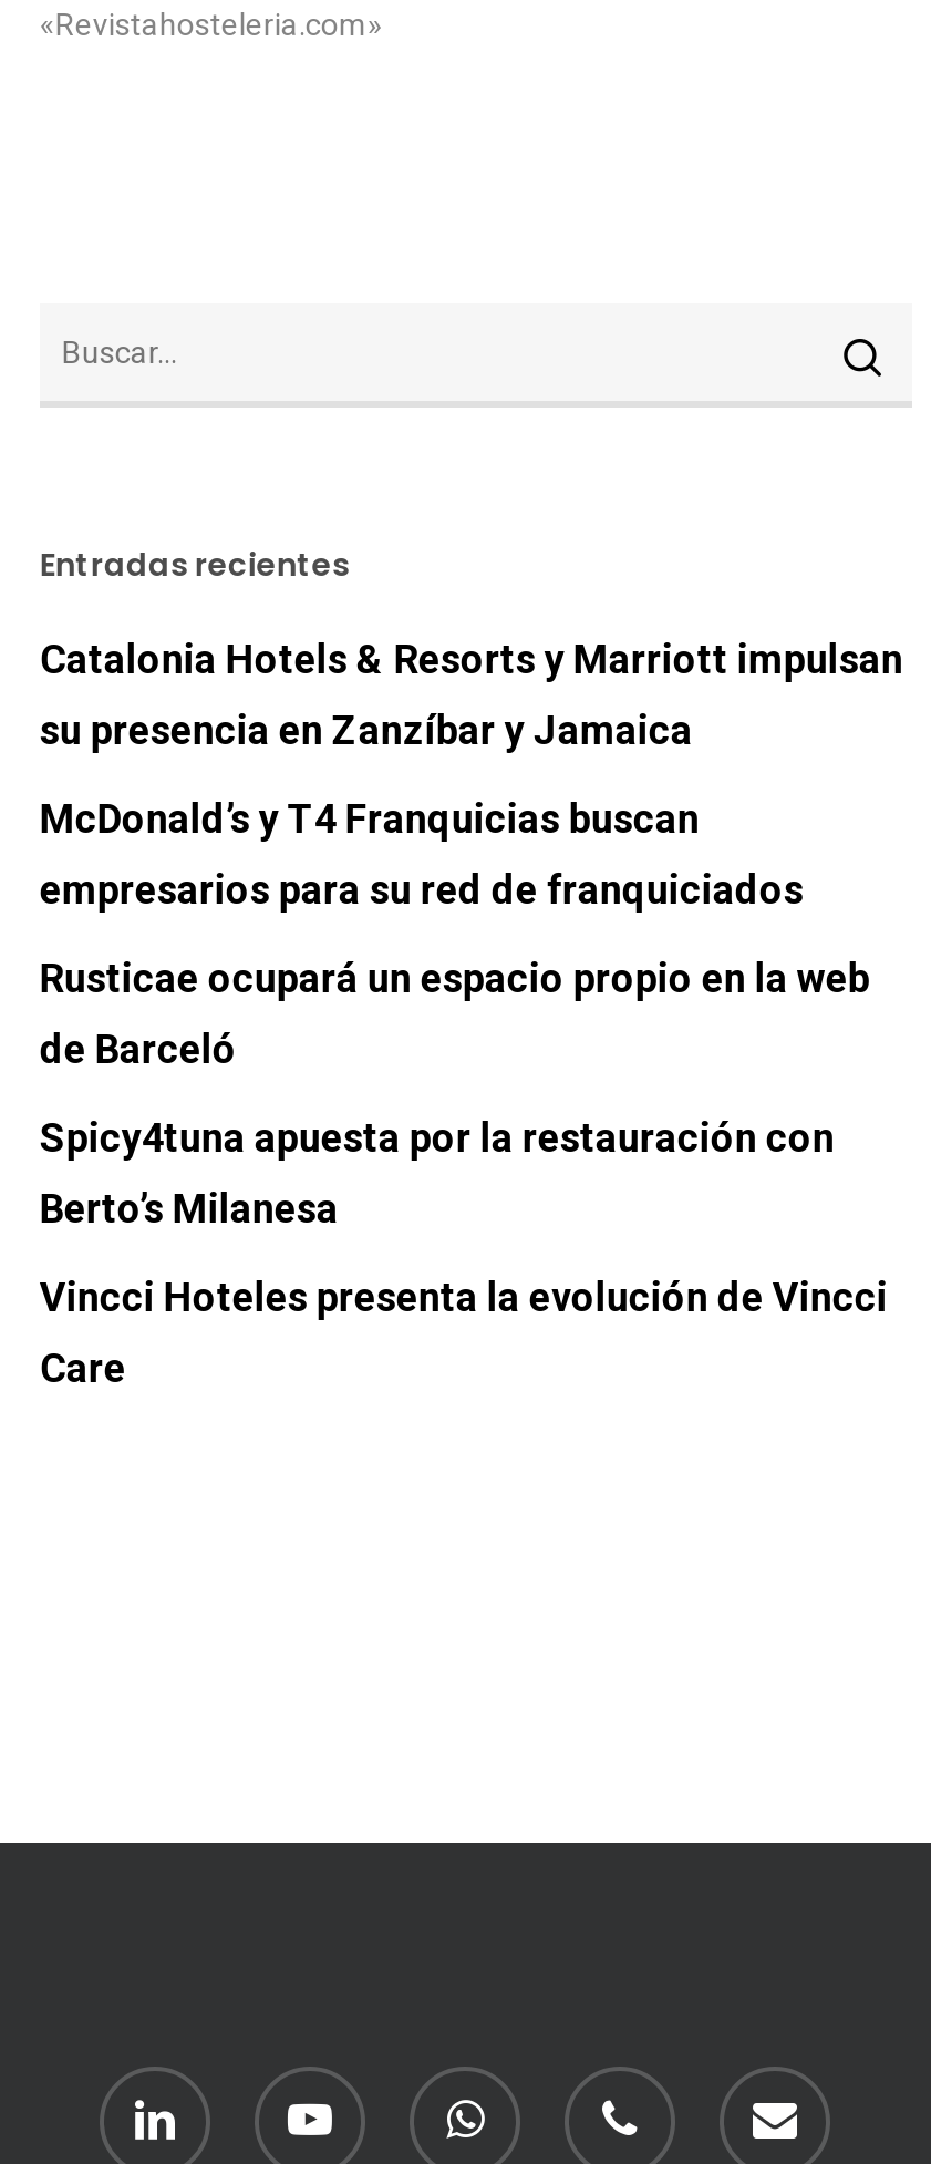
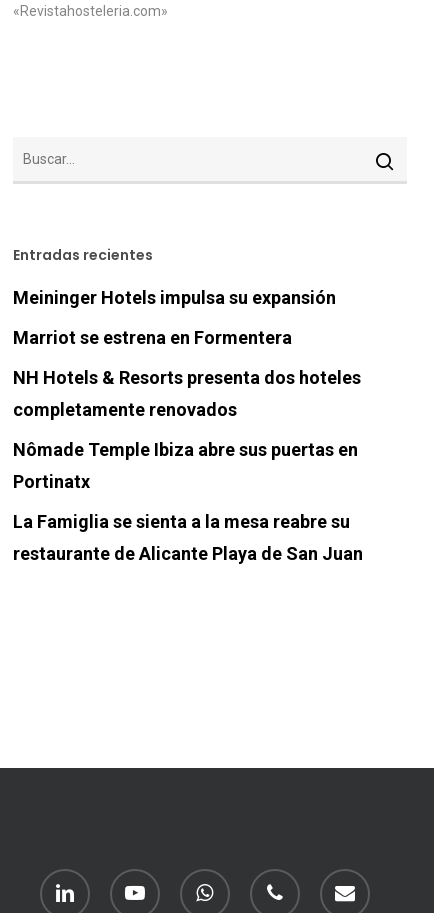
[40,637,903,1392] Catalonia Hotels & Resorts y Marriott impulsan | su presencia en Zanzíbar y Jamaica | McDonald’s y T4 Franquicias buscan | empresarios para su red de franquiciados | Rusticae ocupará un espacio propio en la web | de Barceló | Spicy4tuna apuesta por la restauración con | Berto’s Milanesa | Vincci Hoteles presenta la evolución de Vincci | Care -> [13,287,363,564] Meininger Hotels impulsa su expansión | Marriot se estrena en Formentera | NH Hotels & Resorts presenta dos hoteles | completamente renovados | Nômade Temple Ibiza abre sus puertas en | Portinatx | La Famiglia se sienta a la mesa reabre su | restaurante de Alicante Playa de San Juan

